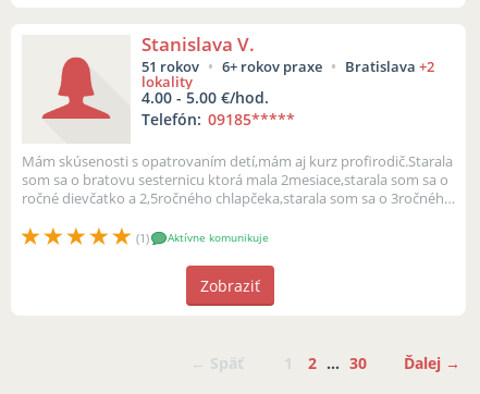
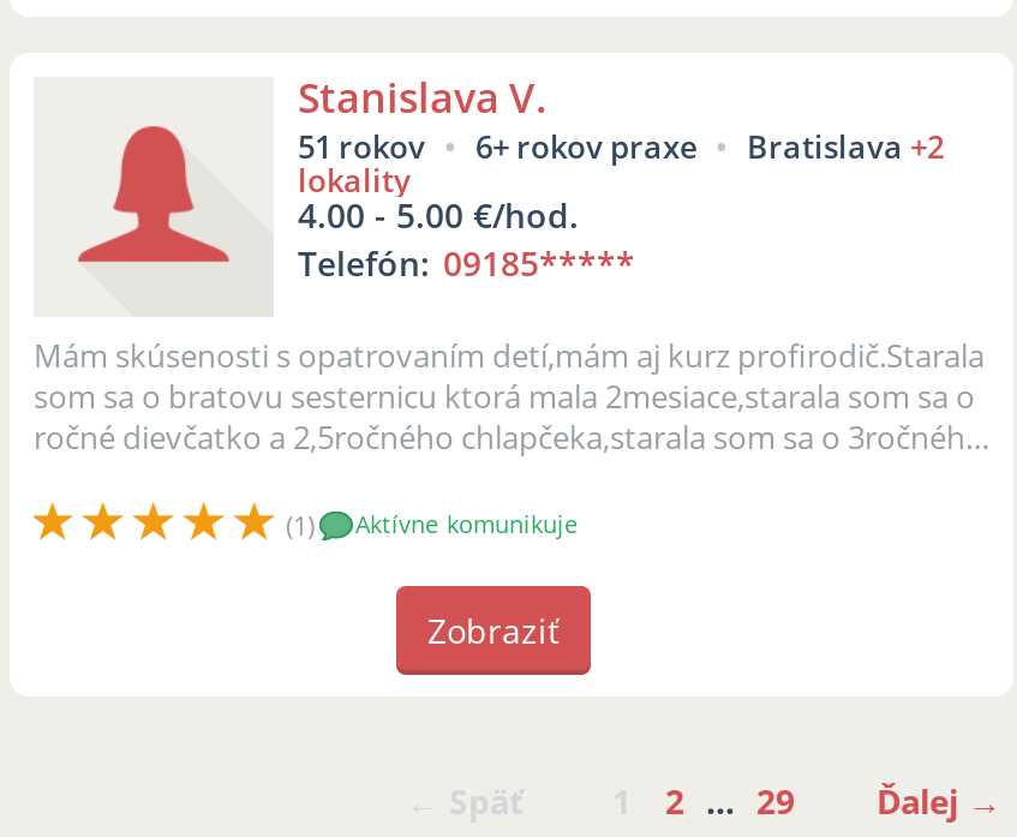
[308,353,367,373] 2 … 30 -> [665,778,795,824] 2 … 29

